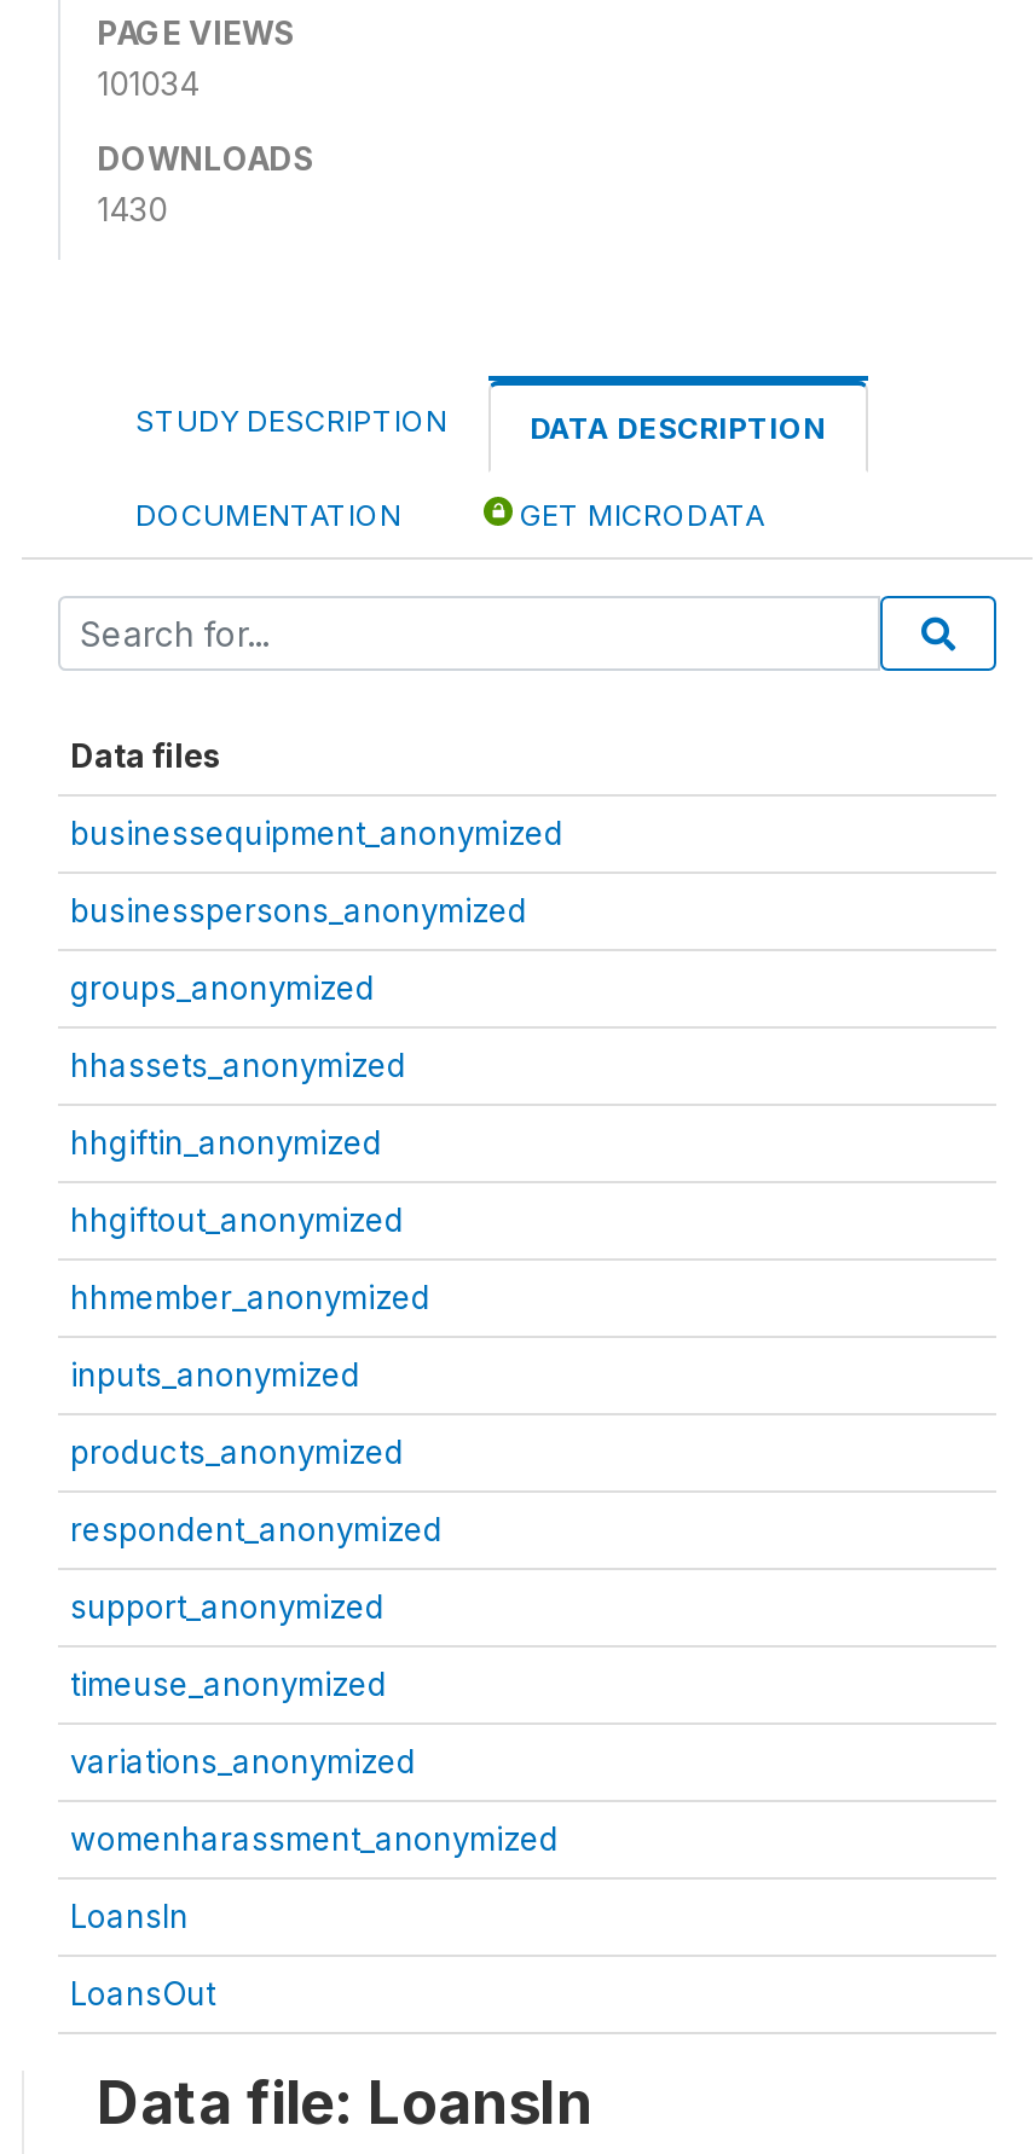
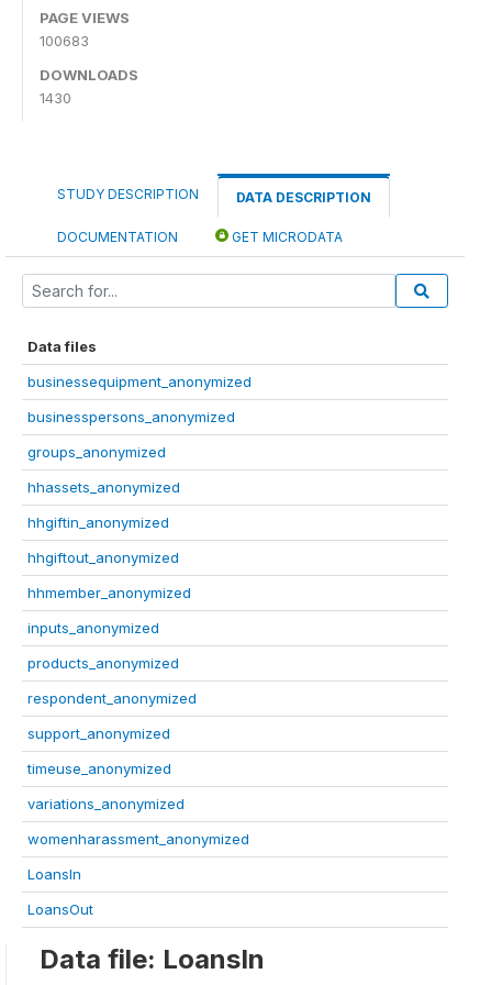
[97,64,198,103] 101034 -> [40,32,89,49] 100683

